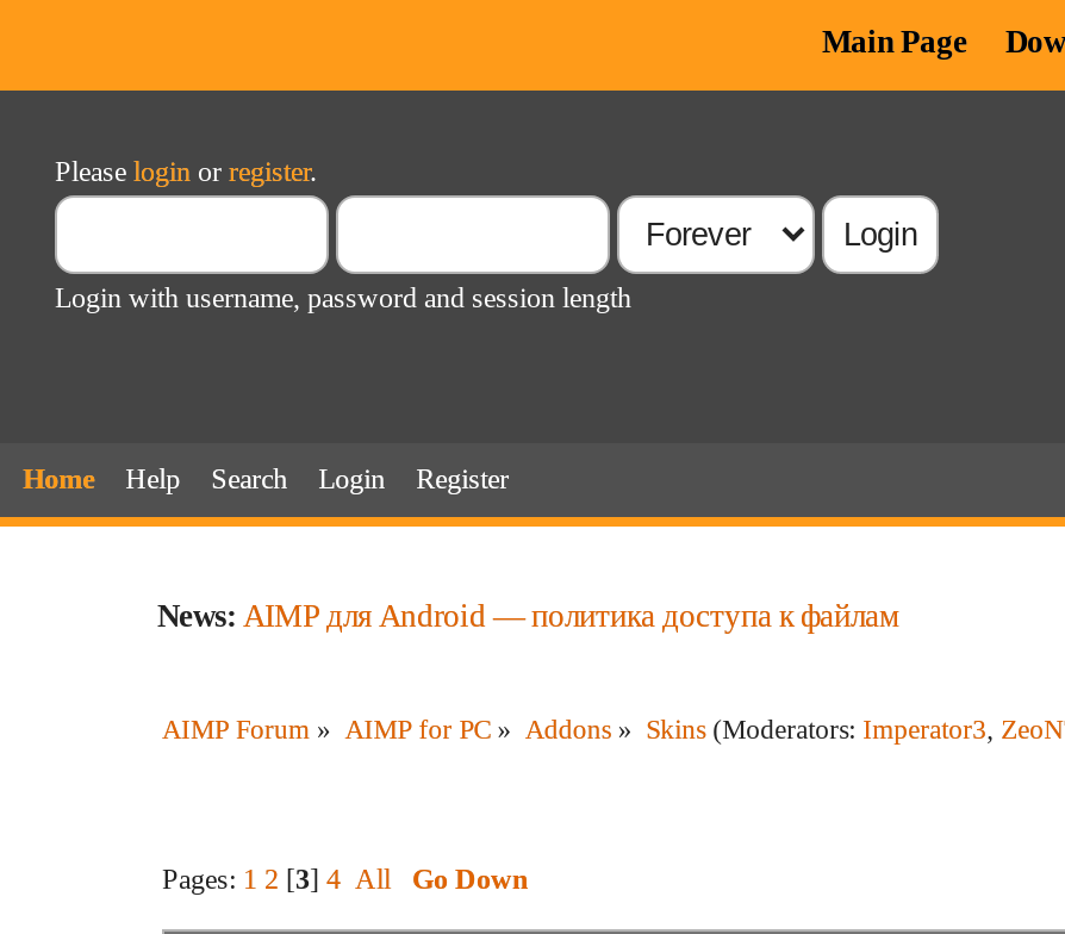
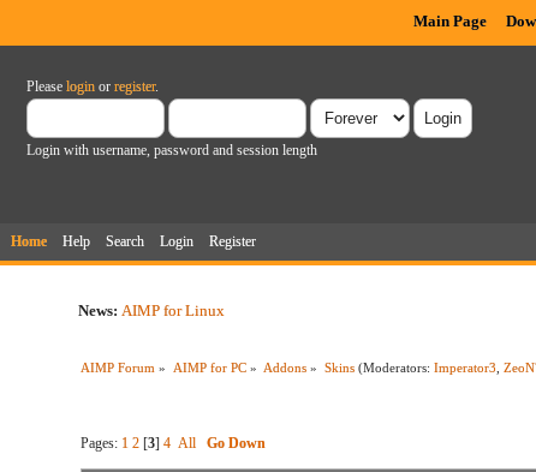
[157,598,898,634] News: AIMP для Android — политика доступа к файлам -> [78,301,225,319] News: AIMP for Linux

